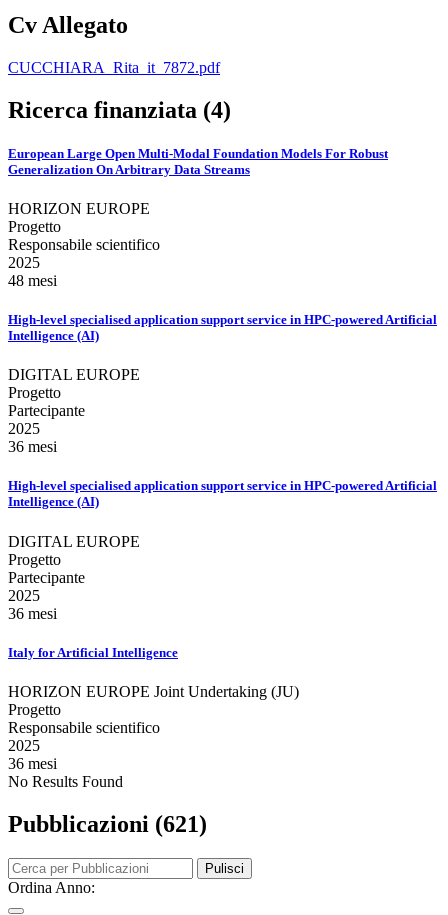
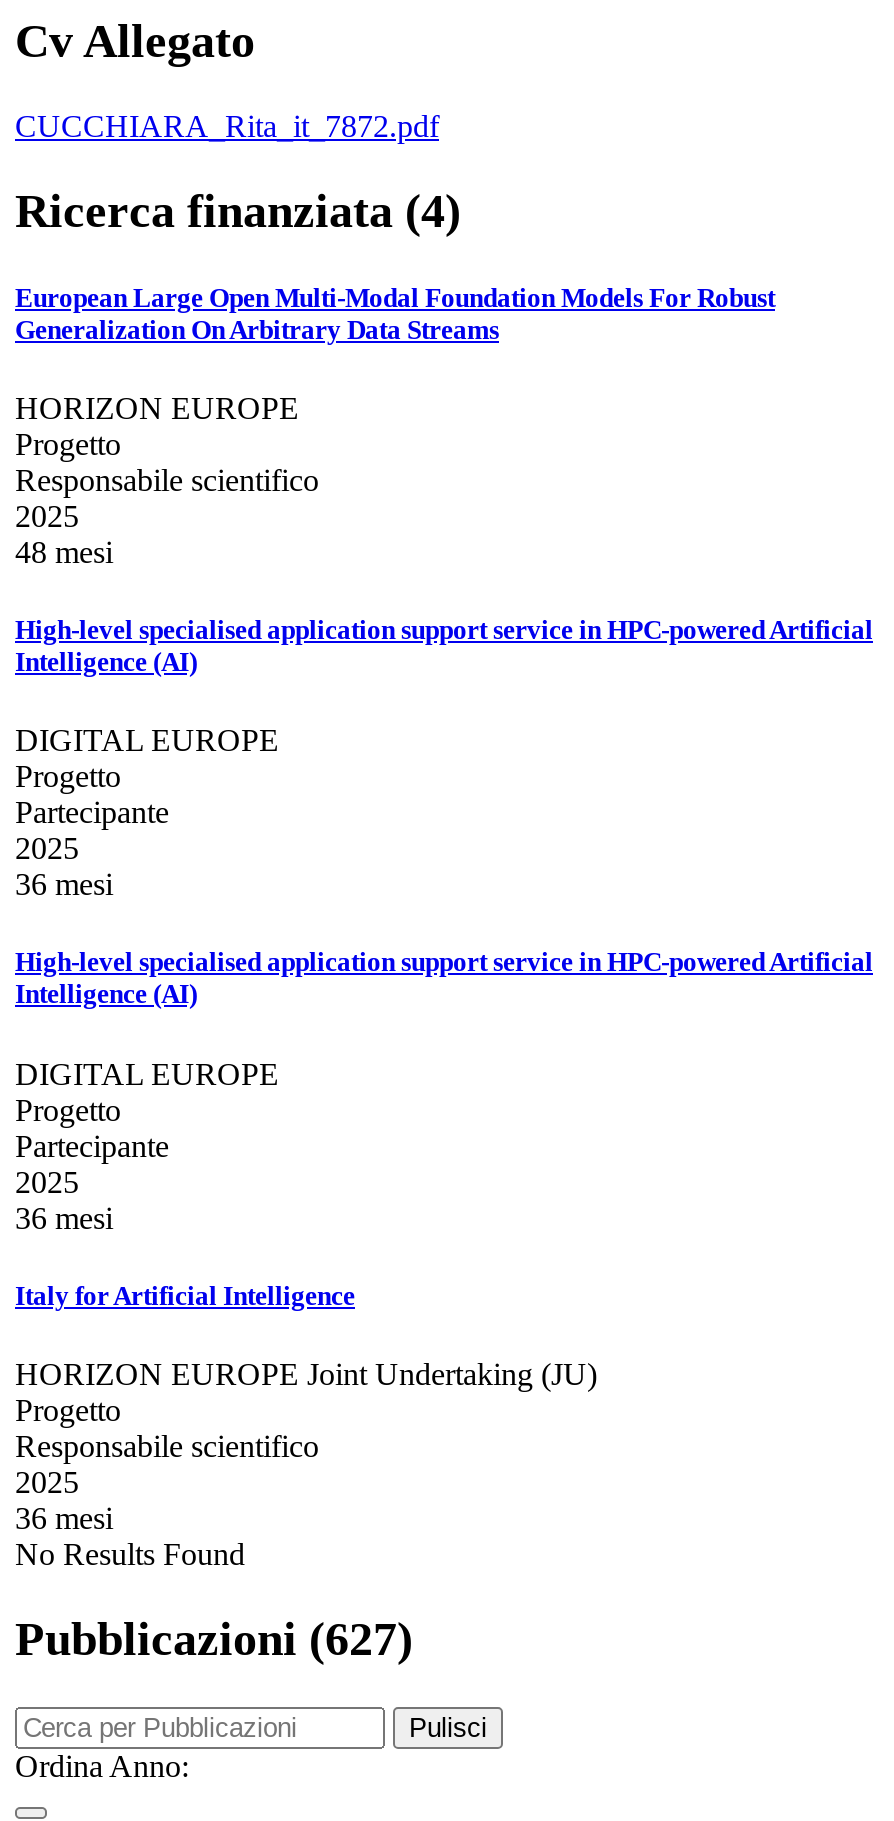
[8,811,207,837] Pubblicazioni (621) -> [15,1613,413,1665] Pubblicazioni (627)

